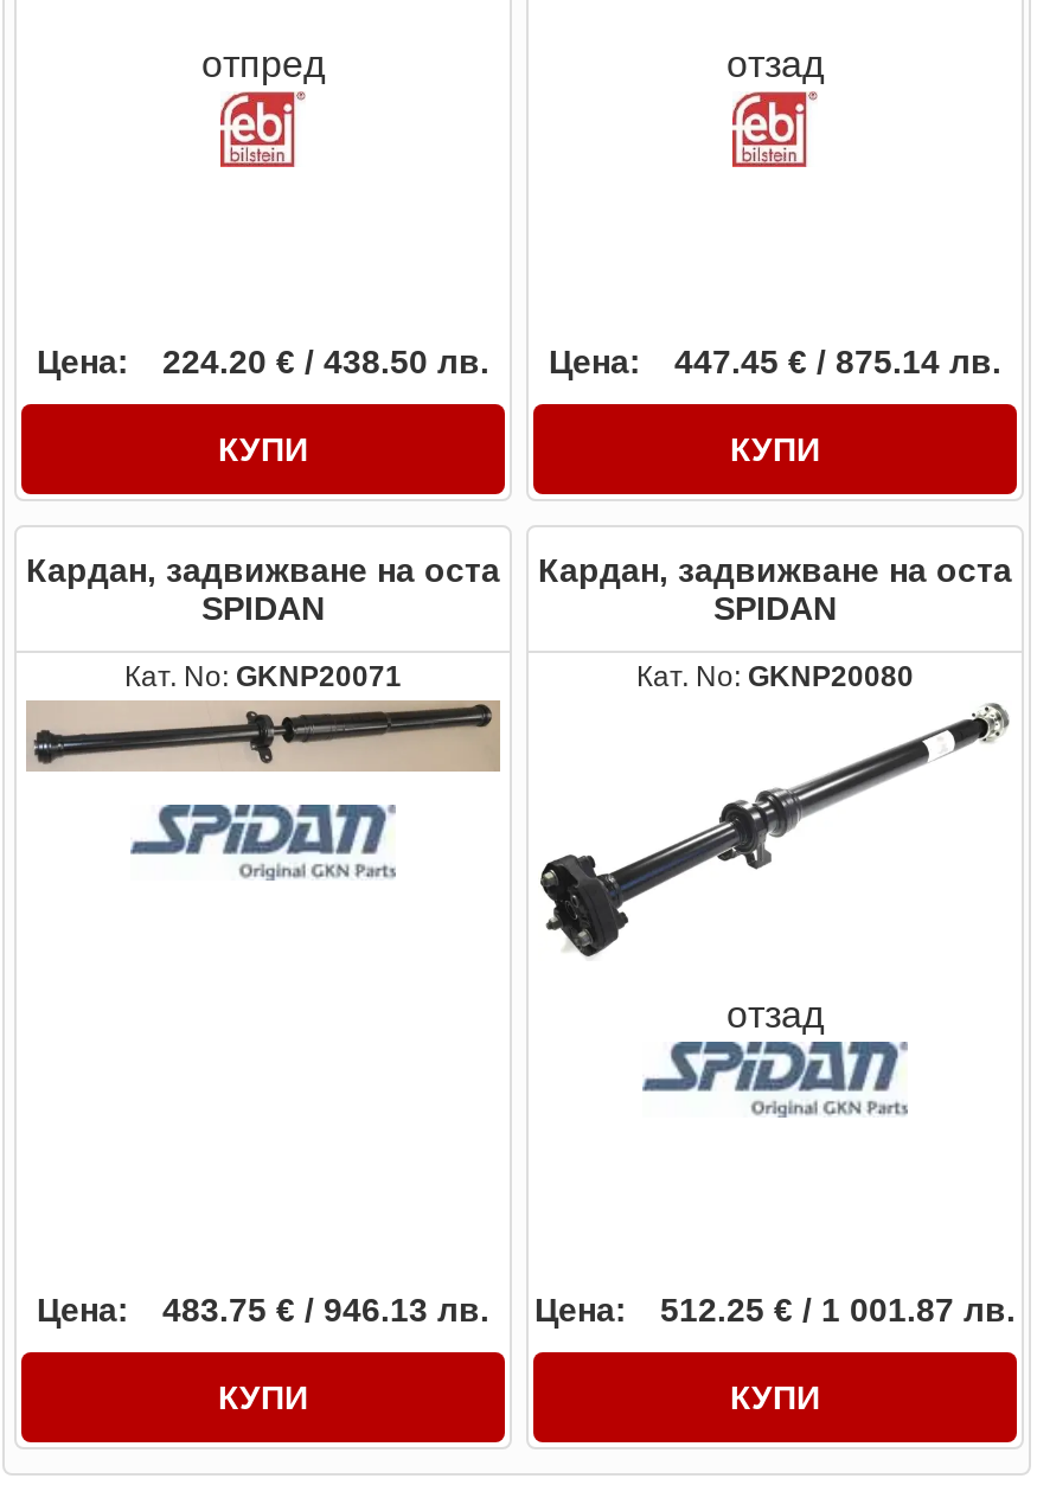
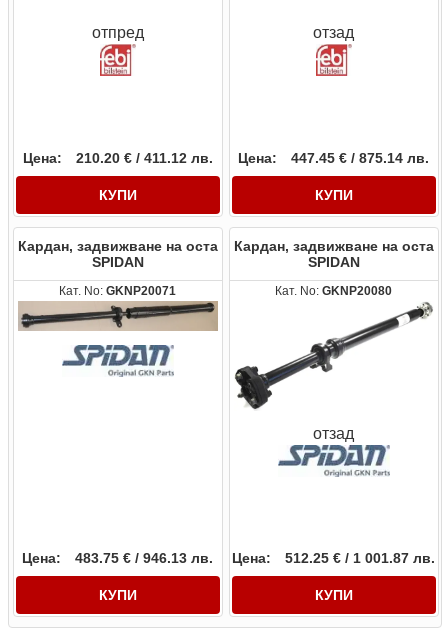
[162,342,489,380] 224.20 € / 438.50 лв. -> [76,150,213,166] 210.20 € / 411.12 лв.

